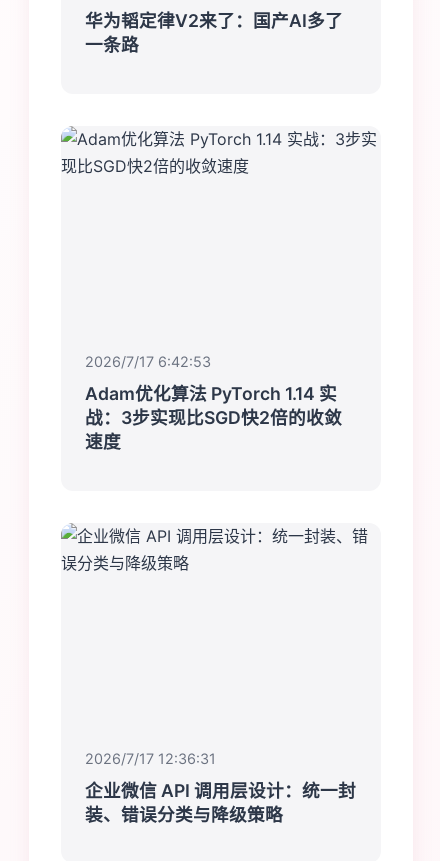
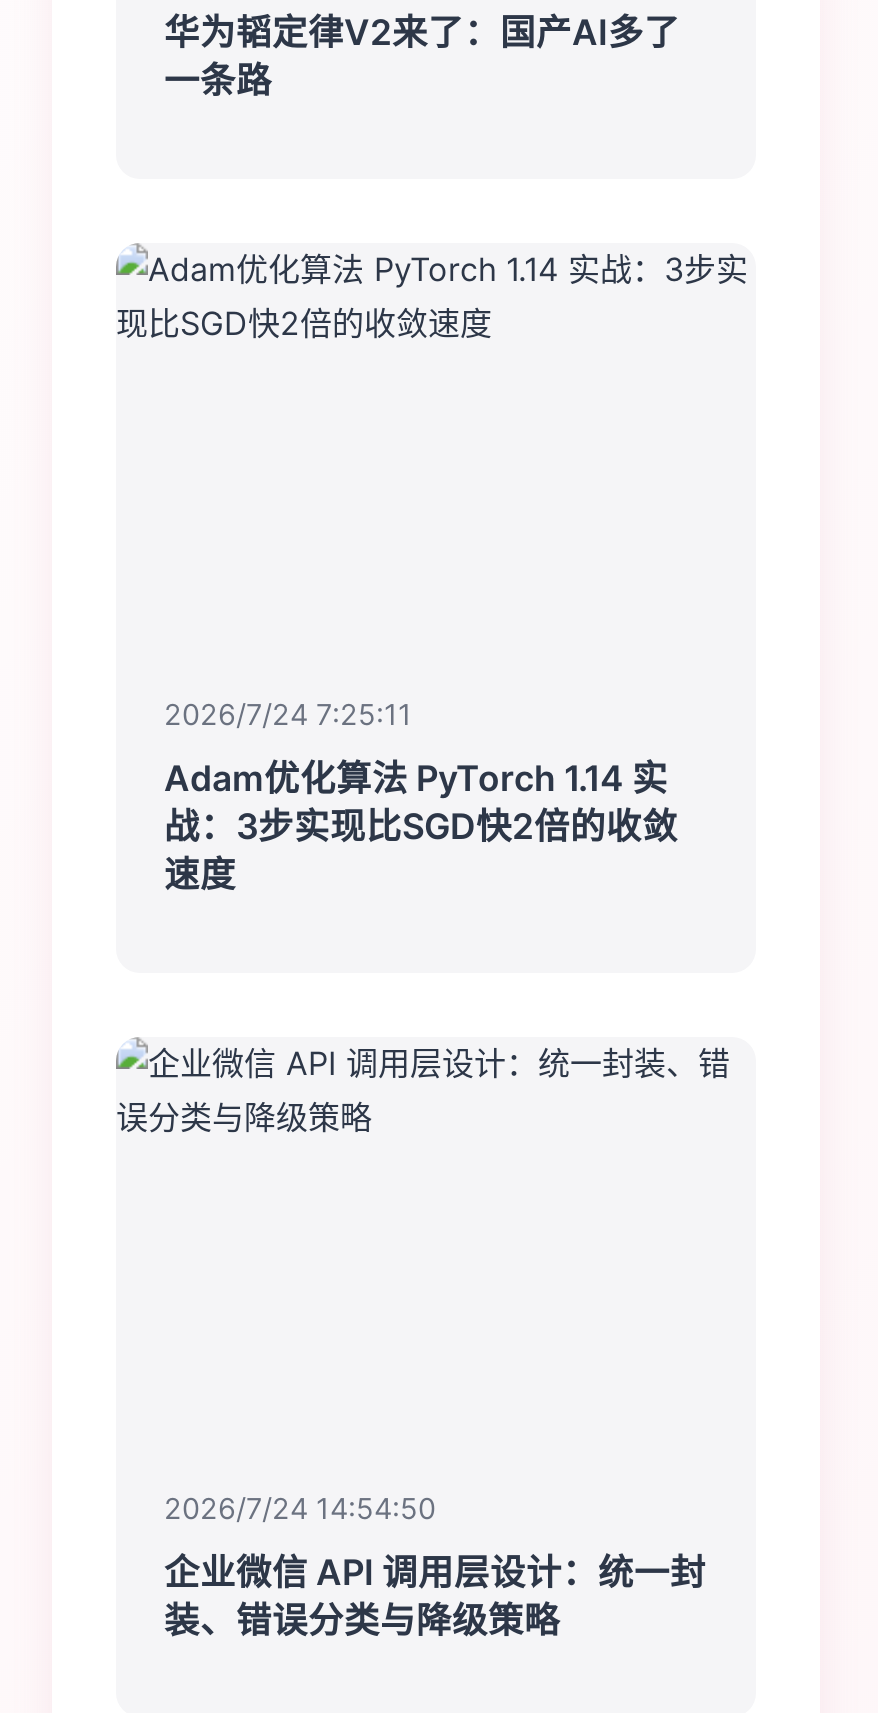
[85,353,211,370] 2026/7/17 6:42:53 -> [164,697,412,731] 2026/7/24 7:25:11
[85,750,216,767] 2026/7/17 12:36:31 -> [164,1490,436,1524] 2026/7/24 14:54:50

